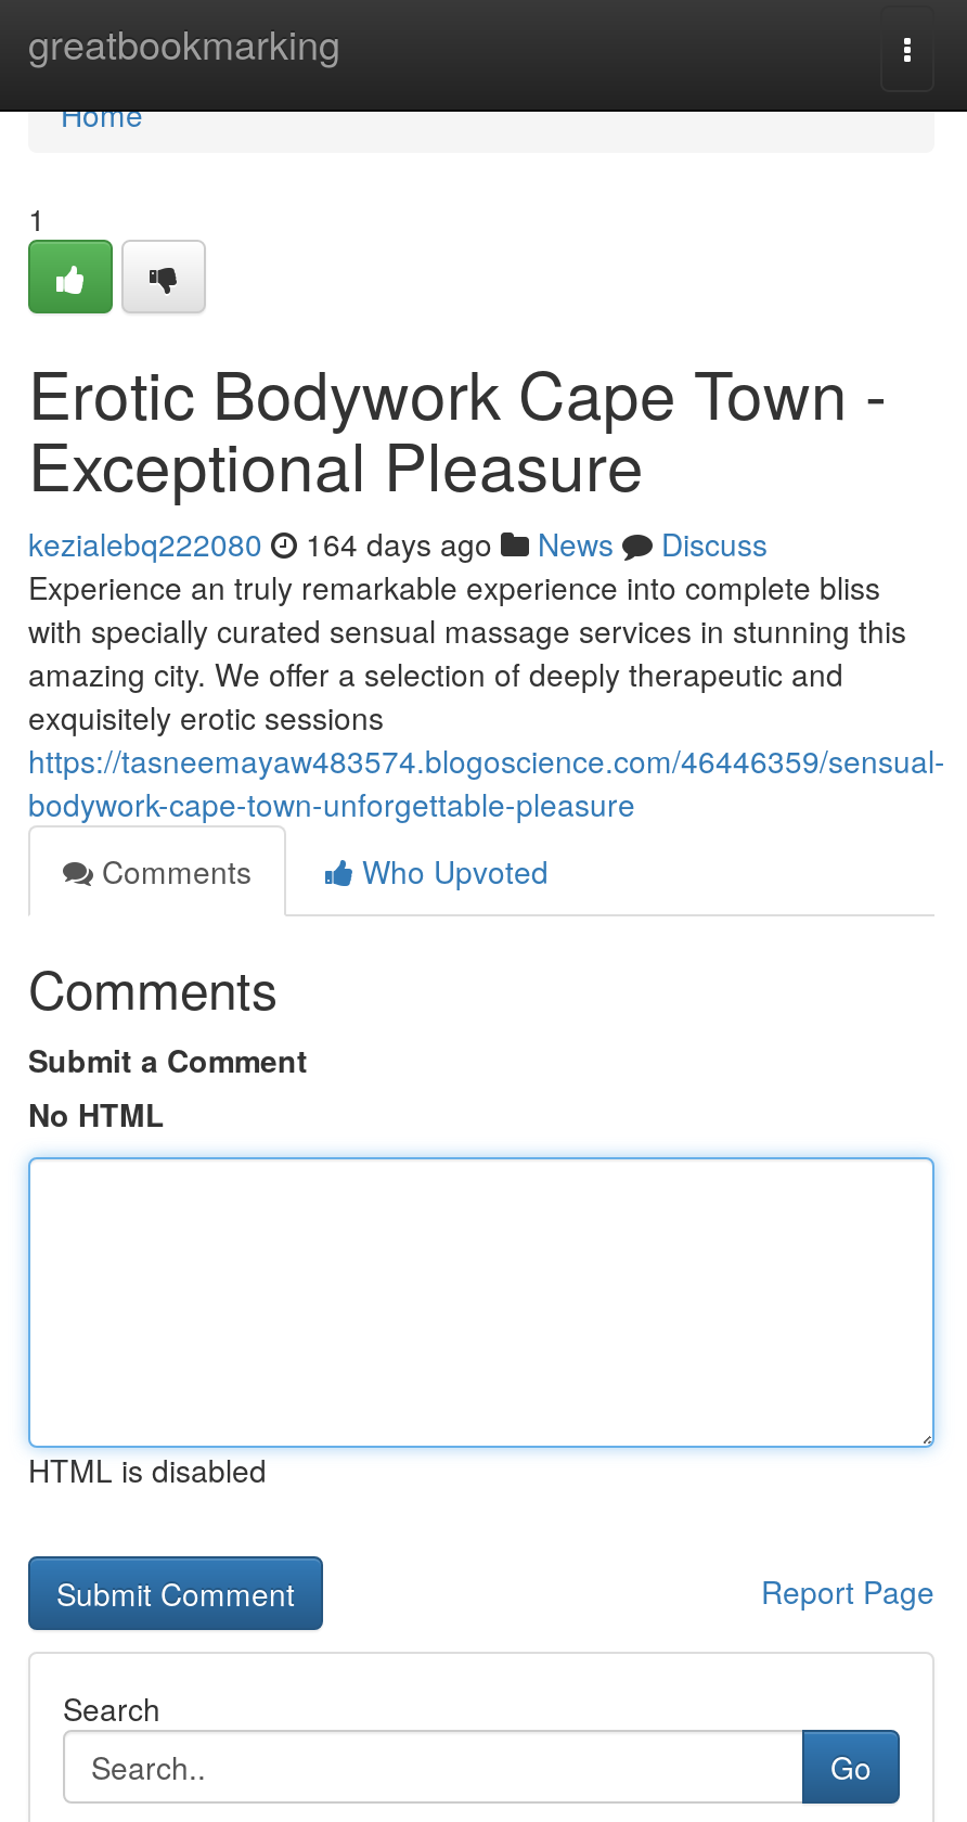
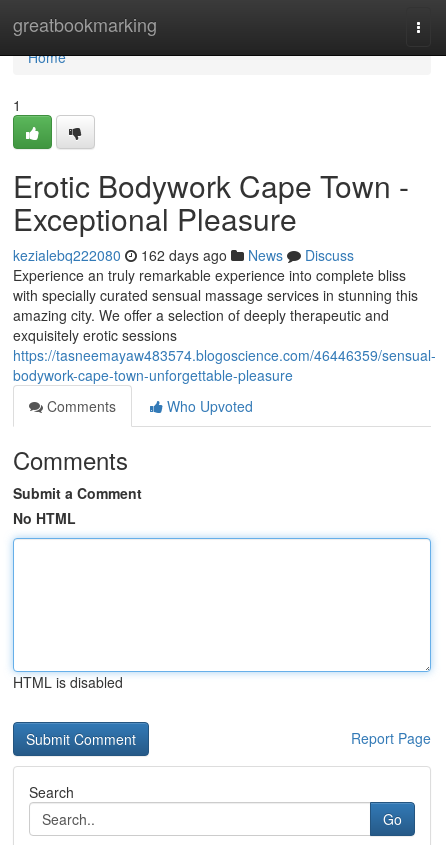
[28,522,768,565] kezialebq222080 164 days ago News Discuss -> [13,245,354,265] kezialebq222080 162 days ago News Discuss

